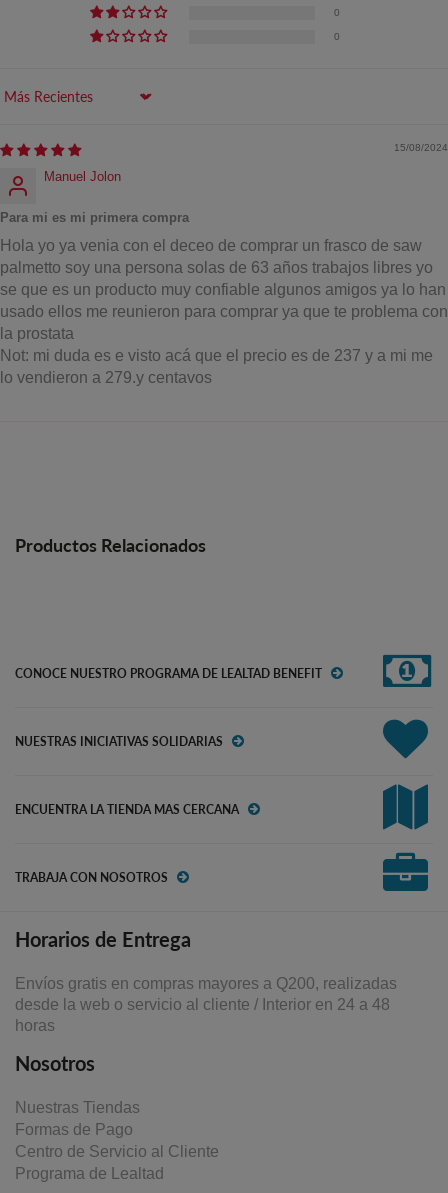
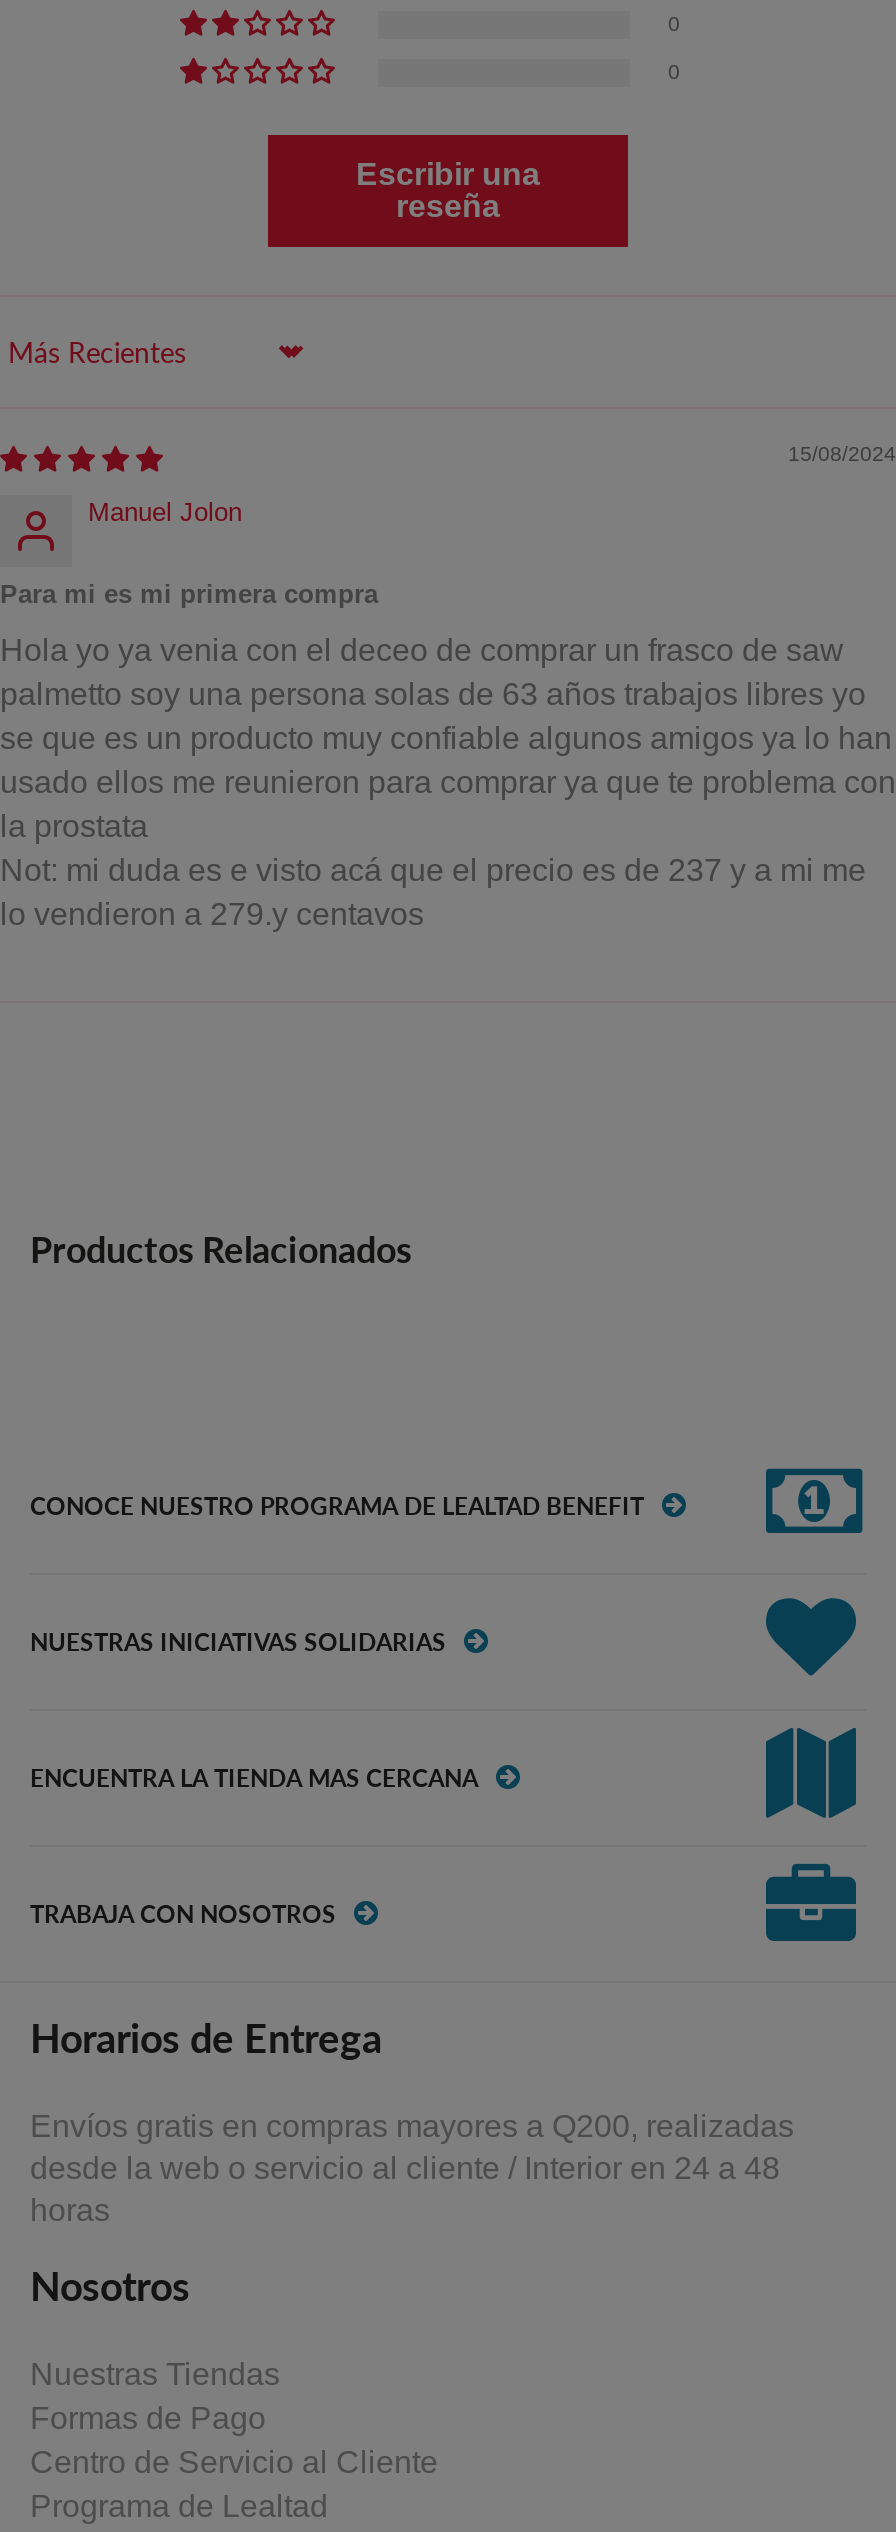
none -> [356,157,540,223] Escribir una | reseña

